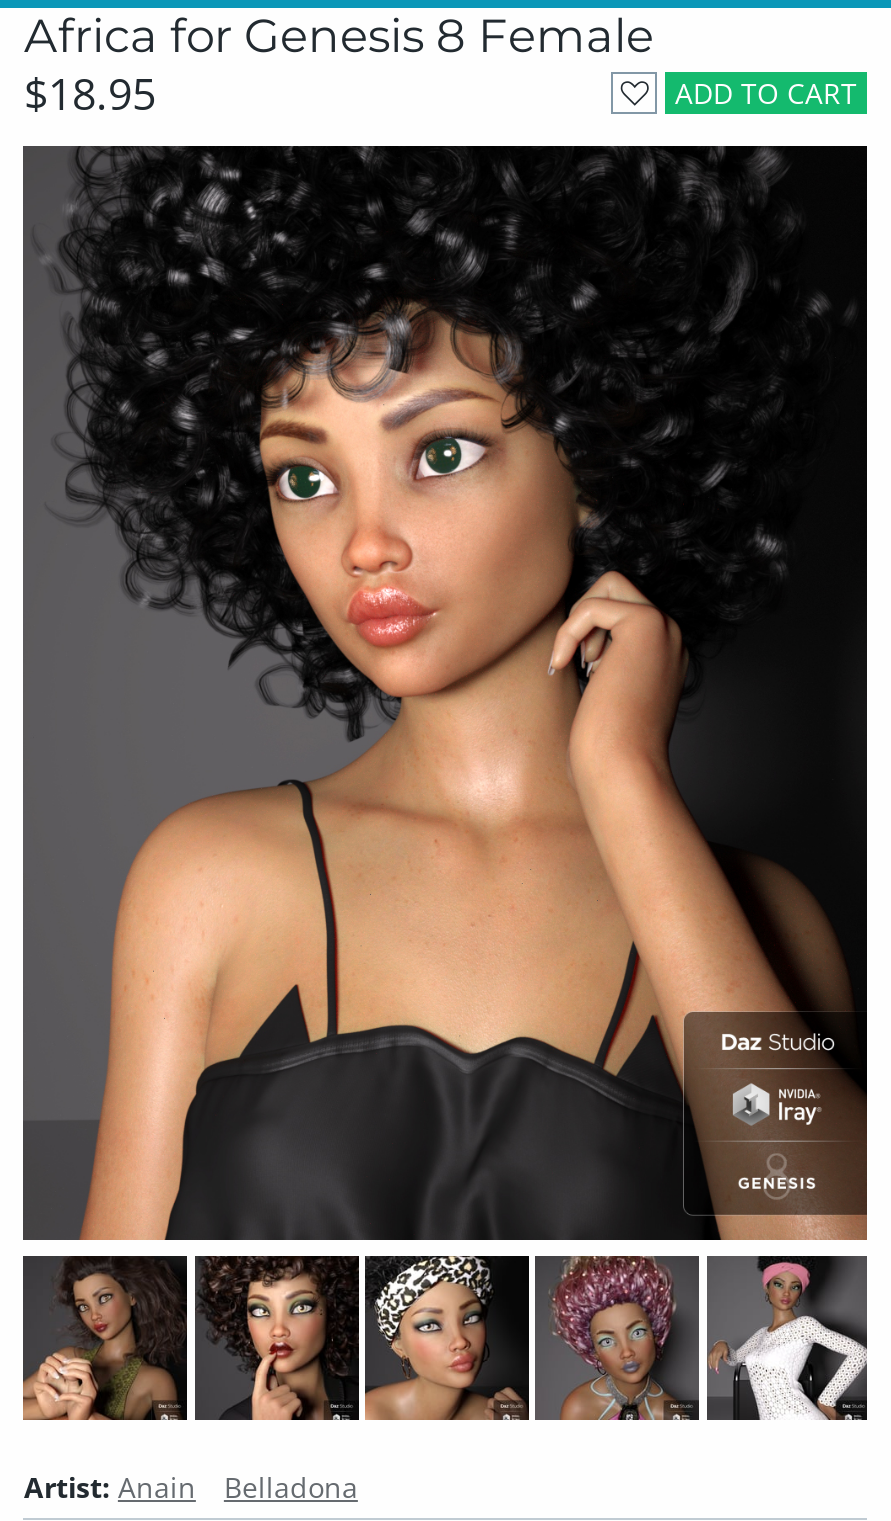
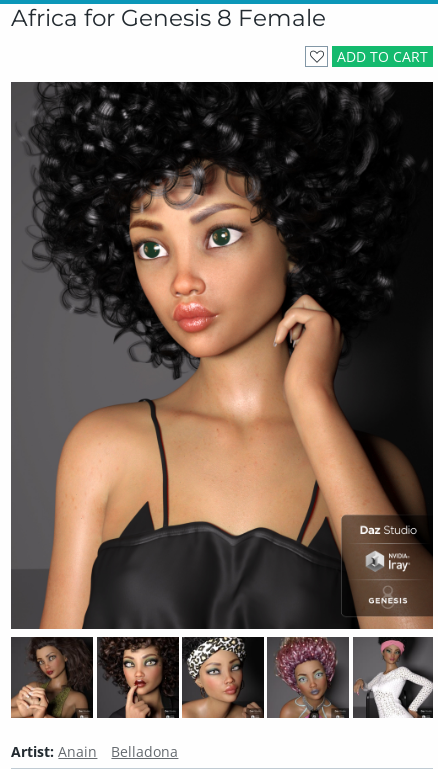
[24,64,156,122] $18.95 -> none

